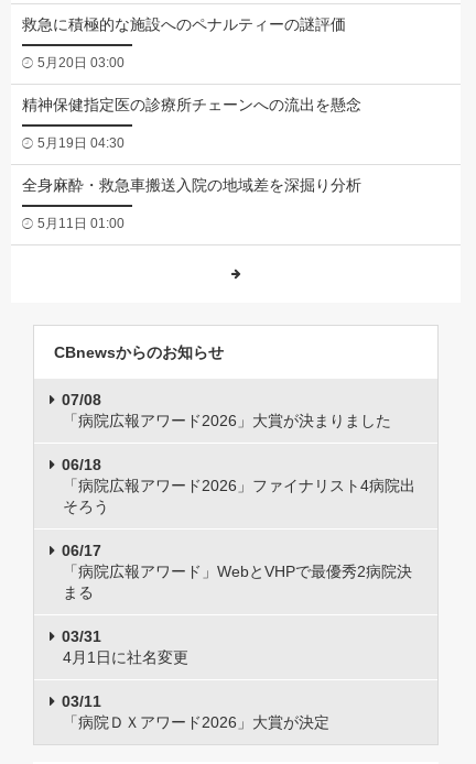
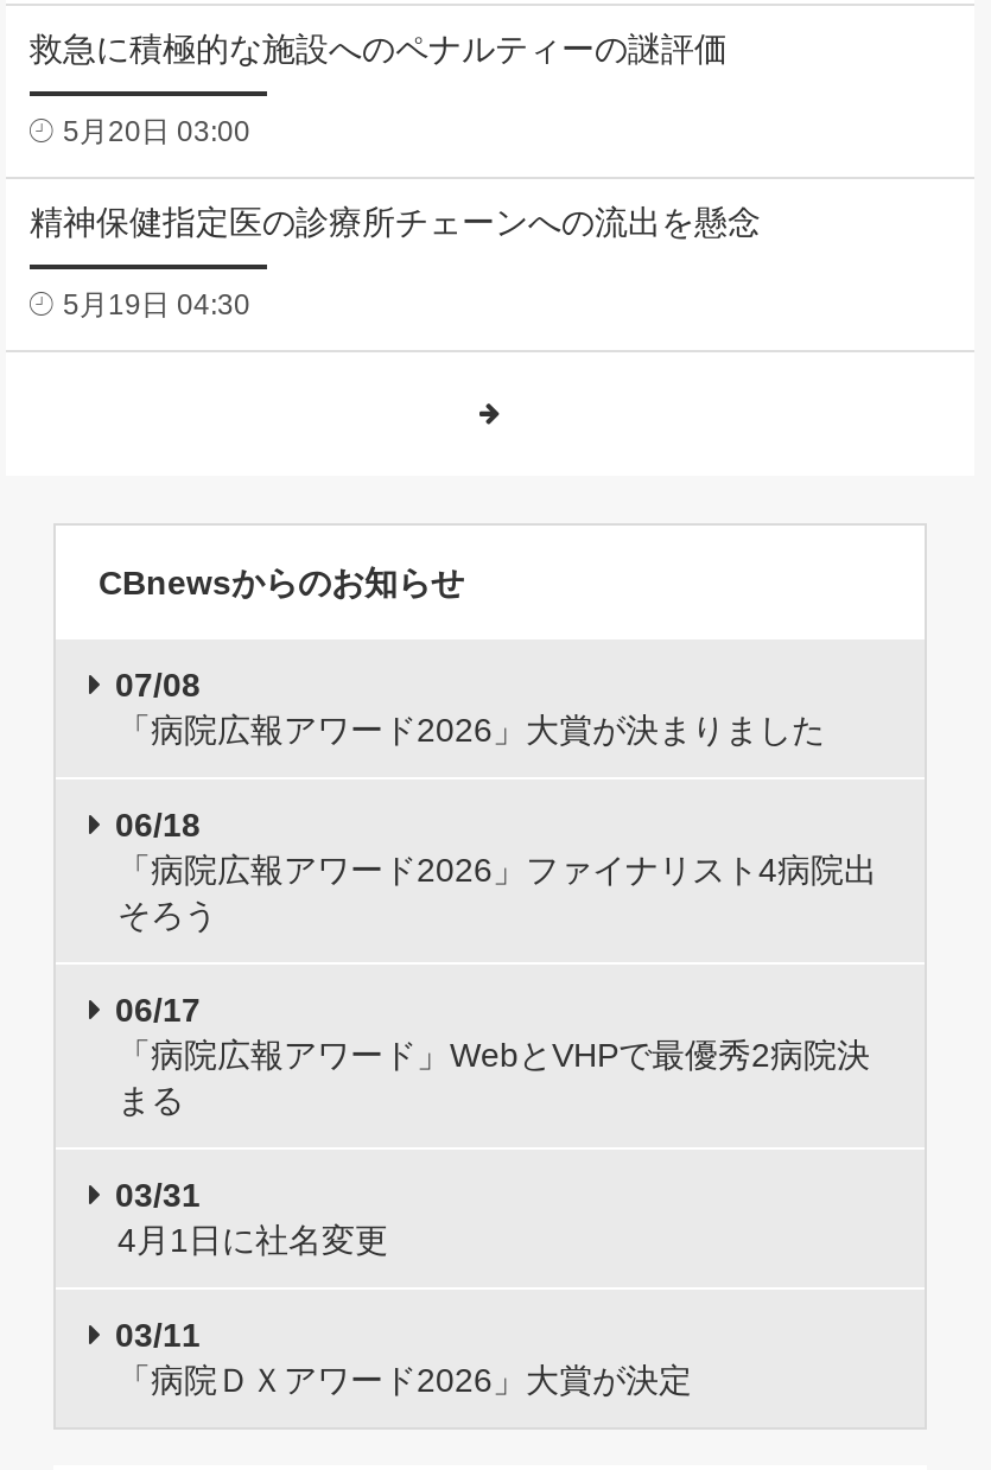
[22,176,361,231] 全身麻酔・救急車搬送入院の地域差を深掘り分析 | 5月11日 01:00 -> none

